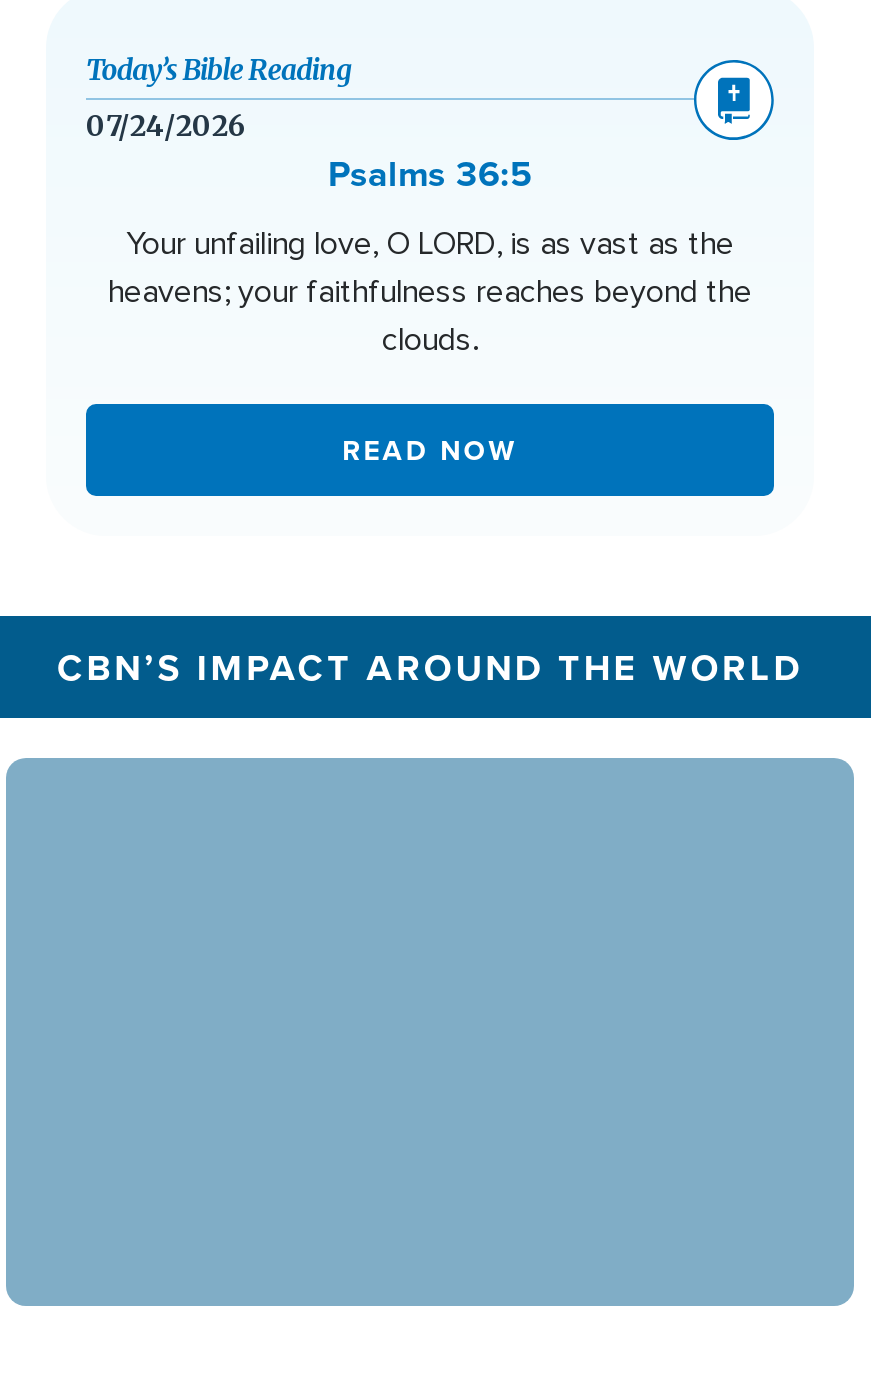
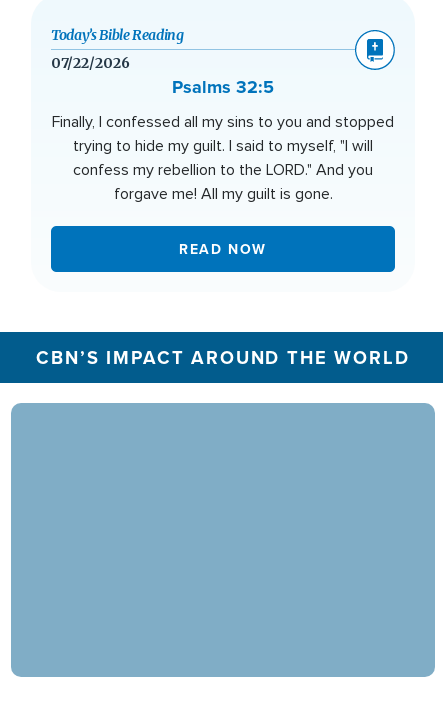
[86,108,532,200] 07/24/2026 | Psalms 36:5 -> [51,54,274,100] 07/22/2026 | Psalms 32:5
[108,224,752,360] Your unfailing love, O LORD, is as vast as the | heavens; your faithfulness reaches beyond the | clouds. -> [52,112,394,204] Finally, I confessed all my sins to you and stopped | trying to hide my guilt. I said to myself, "I will | confess my rebellion to the LORD." And you | forgave me! All my guilt is gone.

